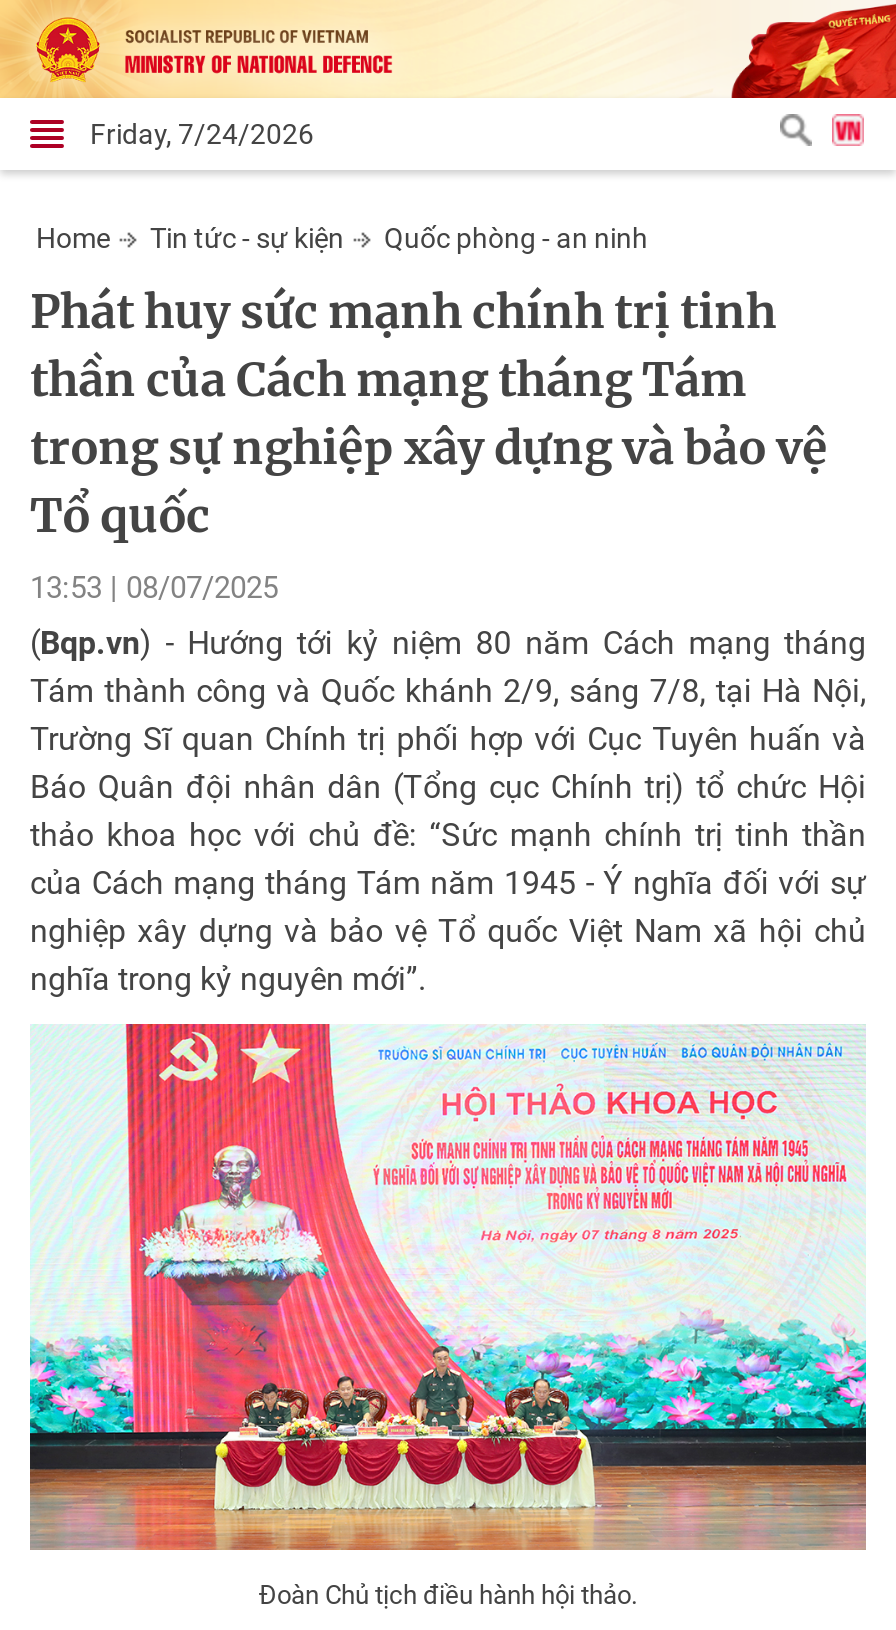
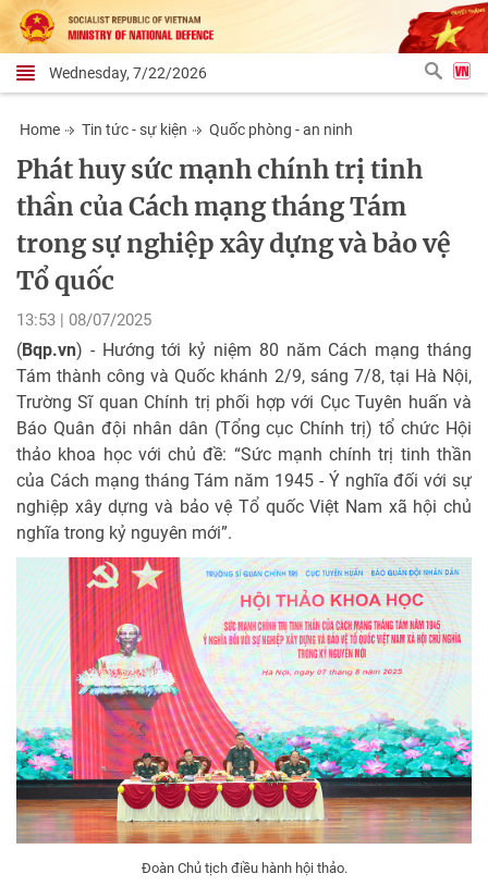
[90,117,314,149] Friday, 7/24/2026 -> [49,64,207,81] Wednesday, 7/22/2026

